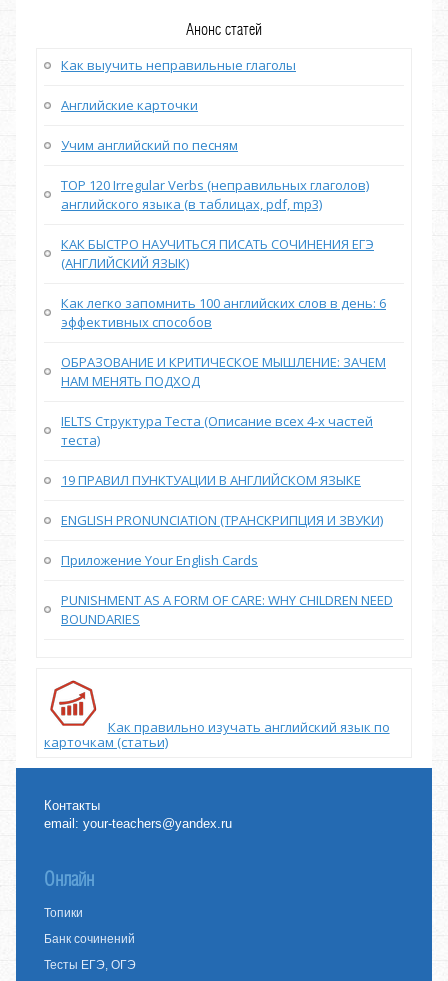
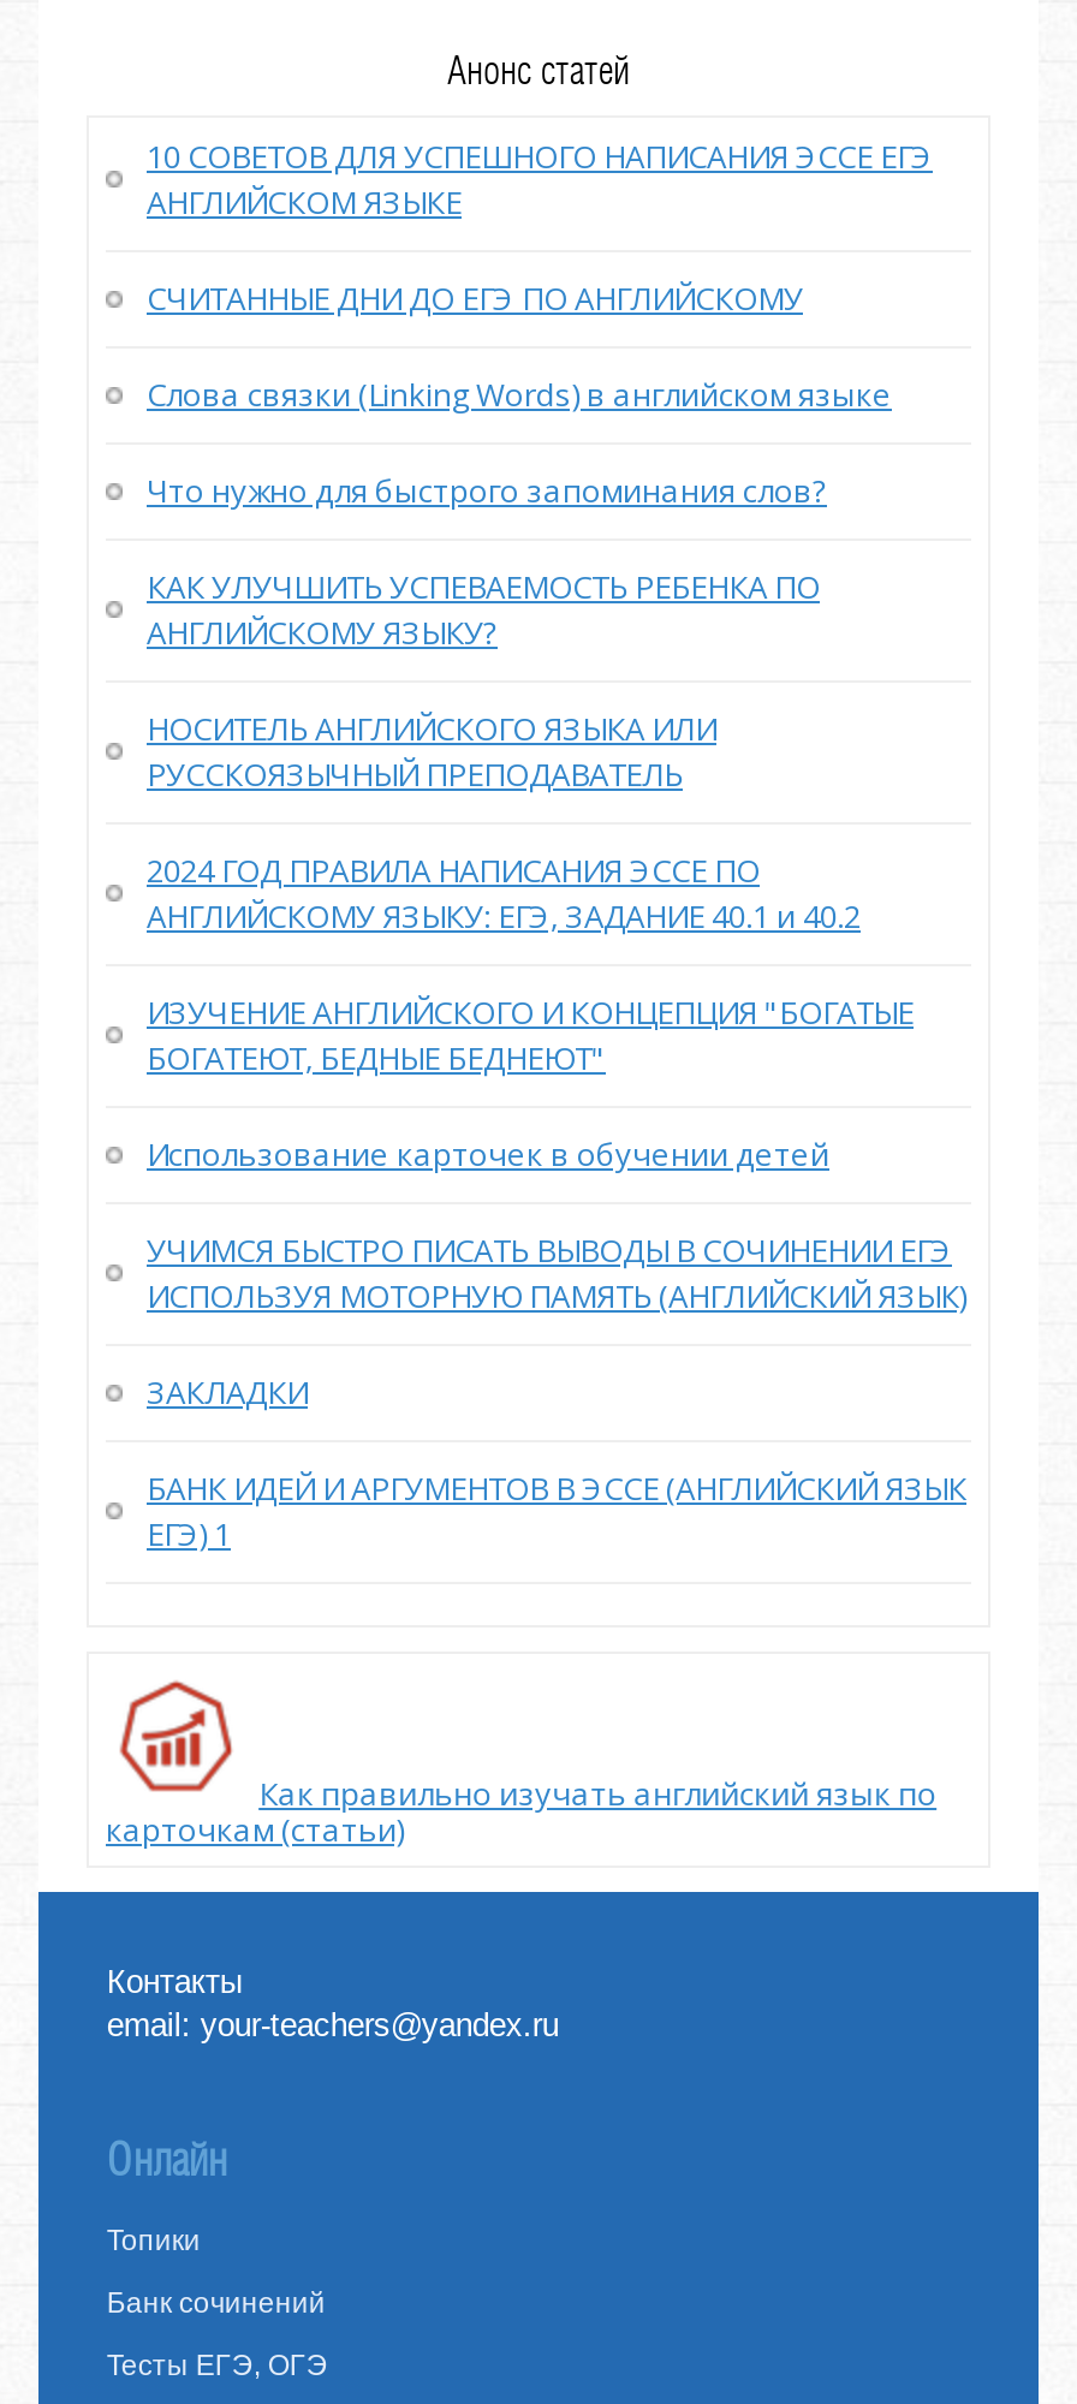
[61,56,296,74] Как выучить неправильные глаголы -> [147,134,933,223] 10 СОВЕТОВ ДЛЯ УСПЕШНОГО НАПИСАНИЯ ЭССЕ ЕГЭ | АНГЛИЙСКОМ ЯЗЫКЕ
[61,96,198,114] Английские карточки -> [147,275,803,319] СЧИТАННЫЕ ДНИ ДО ЕГЭ ПО АНГЛИЙСКОМУ
[61,136,238,154] Учим английский по песням -> [147,372,892,415] Слова связки (Linking Words) в английском языке
[61,176,369,213] TOP 120 Irregular Verbs (неправильных глаголов) | английского языка (в таблицах, pdf, mp3) -> [147,468,827,511] Что нужно для быстрого запоминания слов?
[61,235,374,272] КАК БЫСТРО НАУЧИТЬСЯ ПИСАТЬ СОЧИНЕНИЯ ЕГЭ | (АНГЛИЙСКИЙ ЯЗЫК) -> [147,564,820,653] КАК УЛУЧШИТЬ УСПЕВАЕМОСТЬ РЕБЕНКА ПО | АНГЛИЙСКОМУ ЯЗЫКУ?
[61,294,386,331] Как легко запомнить 100 английских слов в день: 6 | эффективных способов -> [147,706,716,795] НОСИТЕЛЬ АНГЛИЙСКОГО ЯЗЫКА ИЛИ | РУССКОЯЗЫЧНЫЙ ПРЕПОДАВАТЕЛЬ
[61,353,386,390] ОБРАЗОВАНИЕ И КРИТИЧЕСКОЕ МЫШЛЕНИЕ: ЗАЧЕМ | НАМ МЕНЯТЬ ПОДХОД -> [147,848,861,937] 2024 ГОД ПРАВИЛА НАПИСАНИЯ ЭССЕ ПО | АНГЛИЙСКОМУ ЯЗЫКУ: ЕГЭ, ЗАДАНИЕ 40.1 и 40.2
[61,412,373,449] IELTS Структура Теста (Описание всех 4-х частей | теста) -> [147,989,914,1078] ИЗУЧЕНИЕ АНГЛИЙСКОГО И КОНЦЕПЦИЯ "БОГАТЫЕ | БОГАТЕЮТ, БЕДНЫЕ БЕДНЕЮТ"
[61,471,361,489] 19 ПРАВИЛ ПУНКТУАЦИИ В АНГЛИЙСКОМ ЯЗЫКЕ -> [147,1131,829,1175] Использование карточек в обучении детей
[61,511,383,529] ENGLISH PRONUNCIATION (ТРАНСКРИПЦИЯ И ЗВУКИ) -> [147,1227,966,1316] УЧИМСЯ БЫСТРО ПИСАТЬ ВЫВОДЫ В СОЧИНЕНИИ ЕГЭ | ИСПОЛЬЗУЯ МОТОРНУЮ ПАМЯТЬ (АНГЛИЙСКИЙ ЯЗЫК)
[61,551,258,569] Приложение Your English Cards -> [147,1369,308,1413] ЗАКЛАДКИ
[61,591,393,628] PUNISHMENT AS A FORM OF CARE: WHY CHILDREN NEED | BOUNDARIES -> [147,1465,966,1554] БАНК ИДЕЙ И АРГУМЕНТОВ В ЭССЕ (АНГЛИЙСКИЙ ЯЗЫК | ЕГЭ) 1

